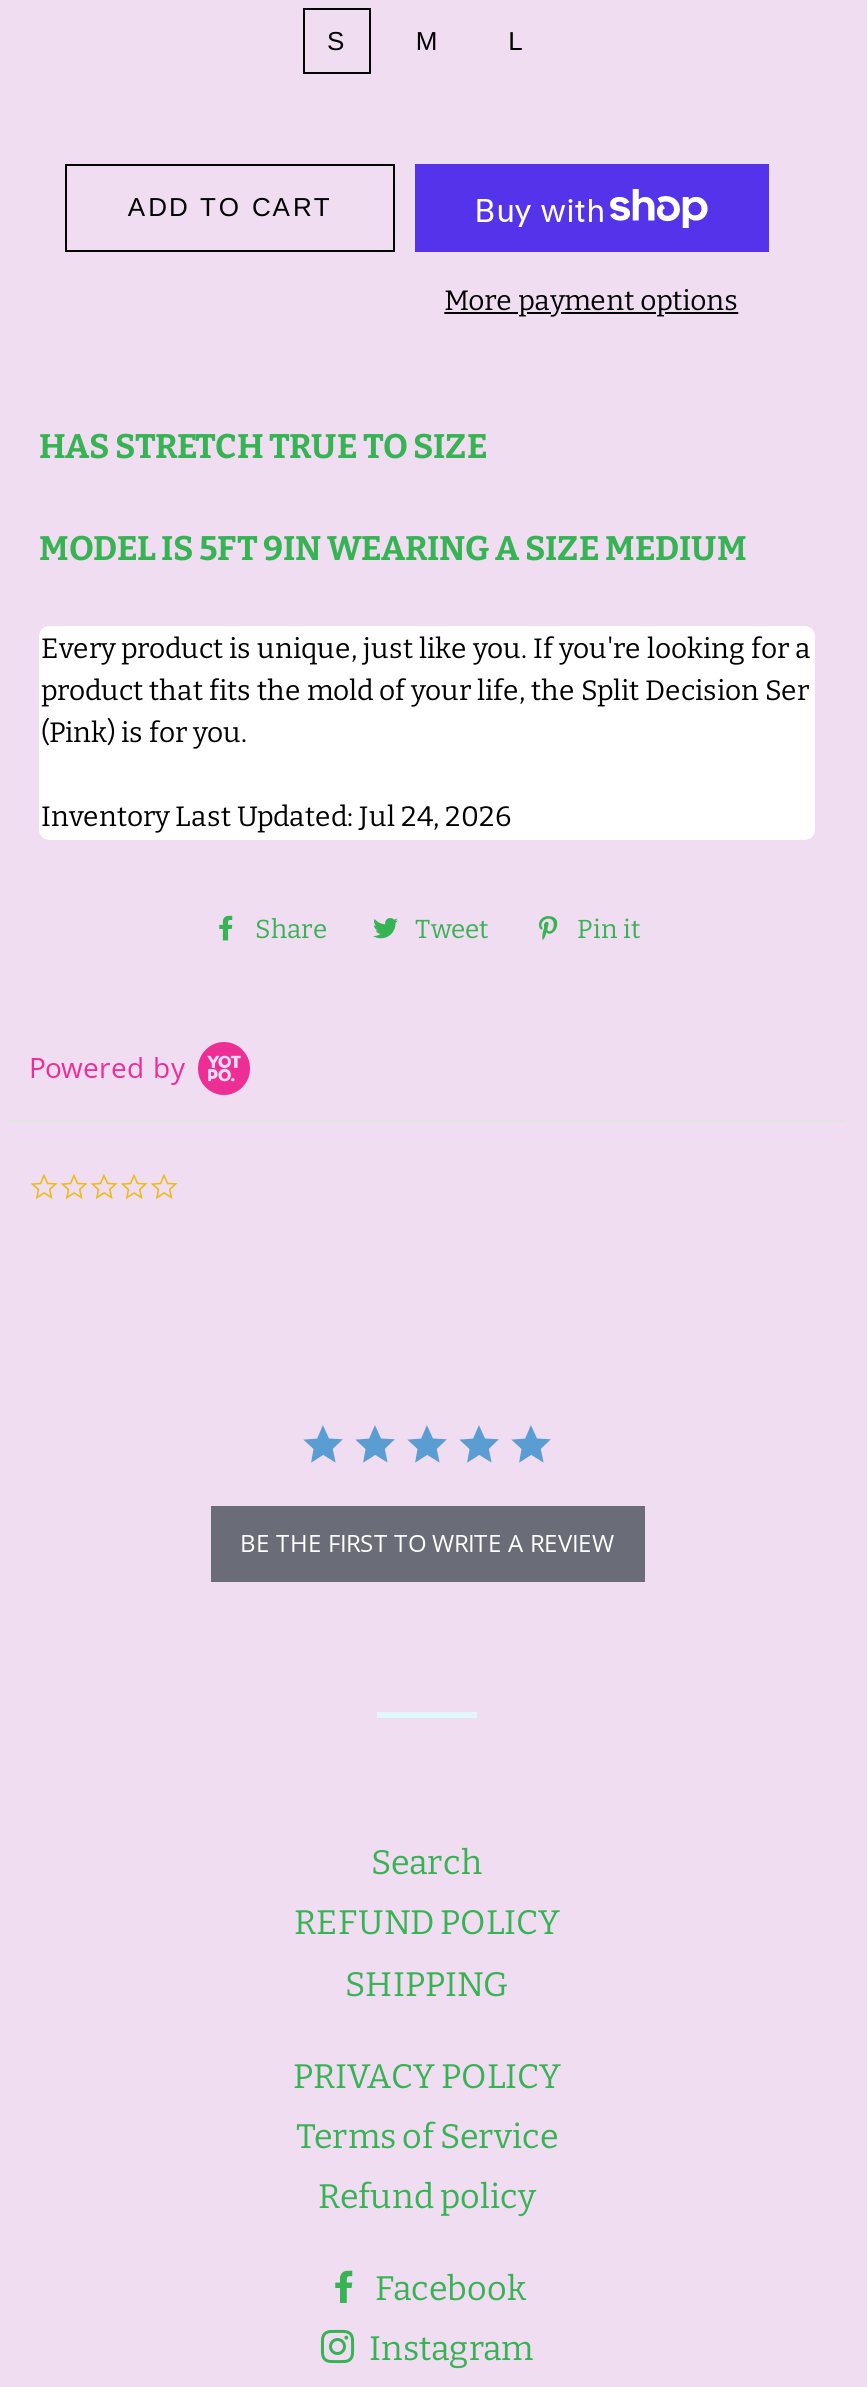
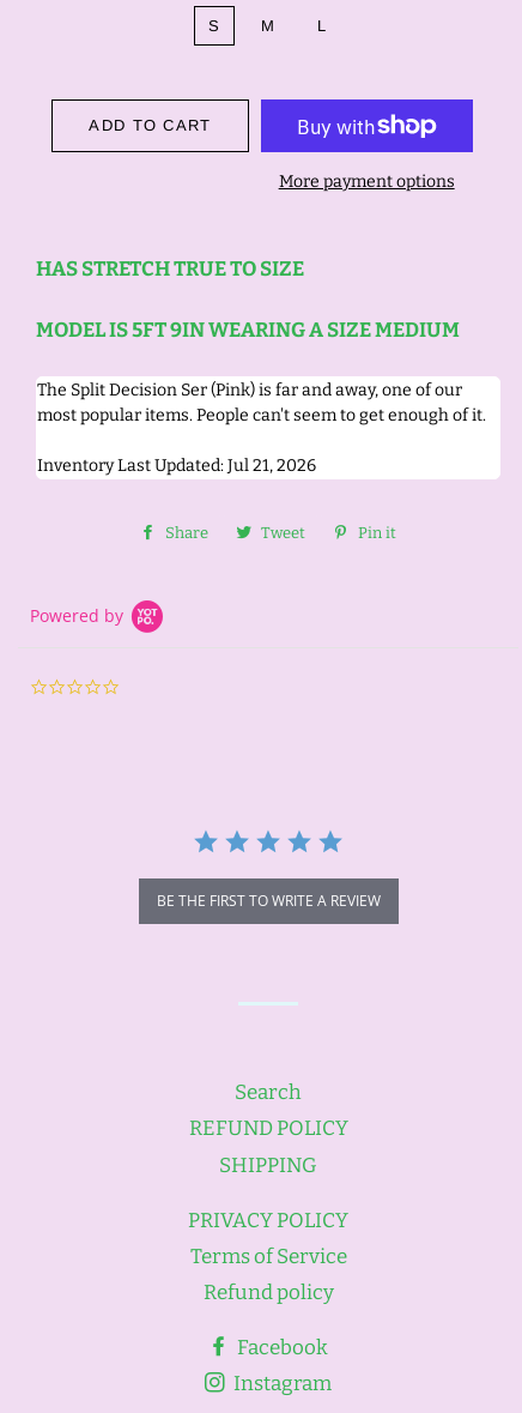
[41,632,811,750] Every product is unique, just like you. If you're looking for a | product that fits the mold of your life, the Split Decision Ser | (Pink) is for you. -> [37,380,486,425] The Split Decision Ser (Pink) is far and away, one of our | most popular items. People can't seem to get enough of it.
[41,800,511,834] Inventory Last Updated: Jul 24, 2026 -> [37,455,316,476] Inventory Last Updated: Jul 21, 2026

